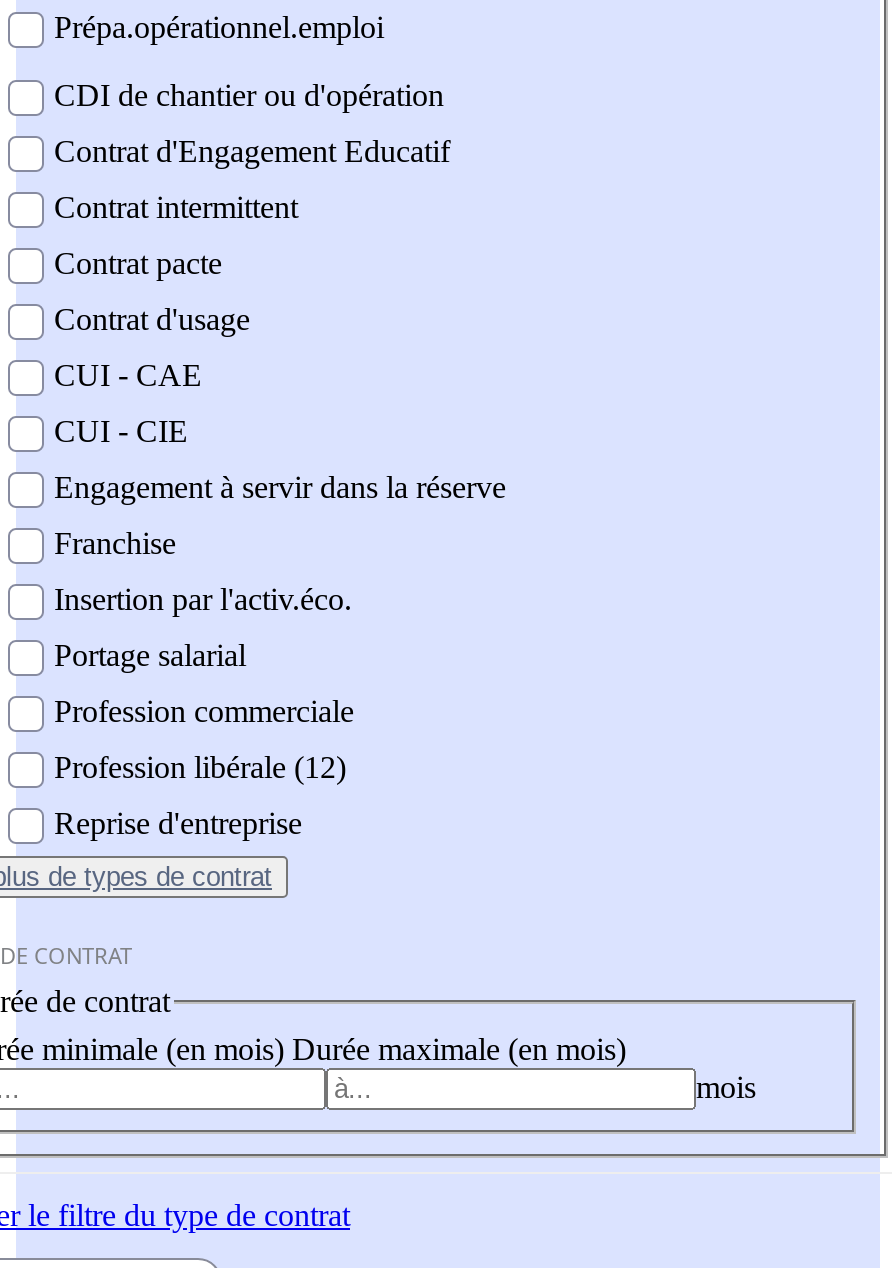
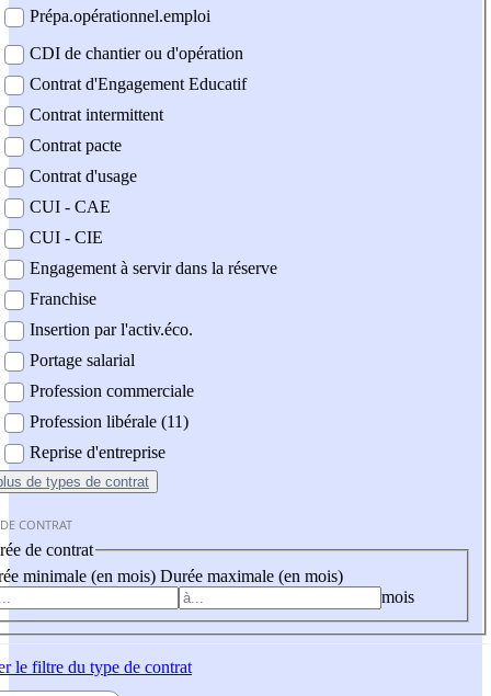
[54,750,346,784] Profession libérale (12) -> [30,412,189,431] Profession libérale (11)

